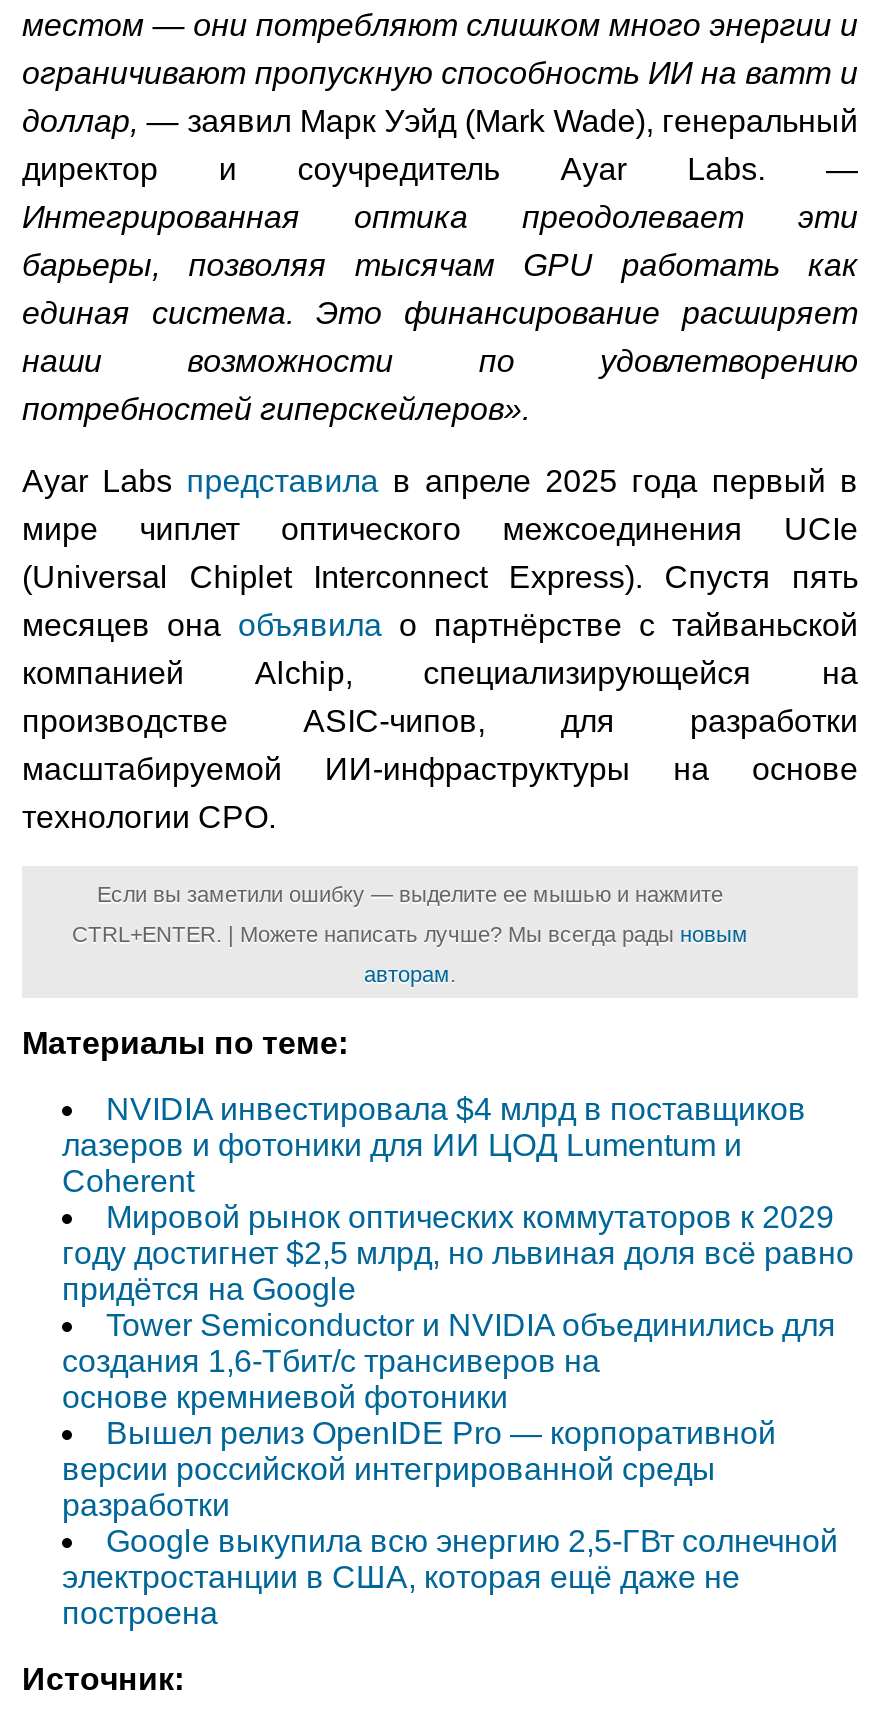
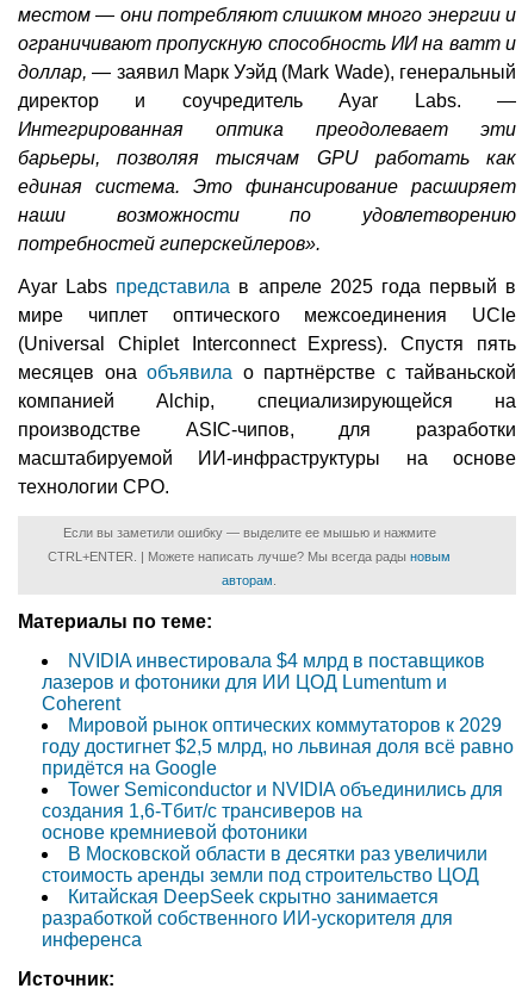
[62,1416,838,1630] Вышел релиз OpenIDE Pro — корпоративной | версии российской интегрированной среды | разработки | Google выкупила всю энергию 2,5-ГВт солнечной | электростанции в США, которая ещё даже не | построена -> [42,844,487,950] В Московской области в десятки раз увеличили | стоимость аренды земли под строительство ЦОД | Китайская DeepSeek скрытно занимается | разработкой собственного ИИ-ускорителя для | инференса

